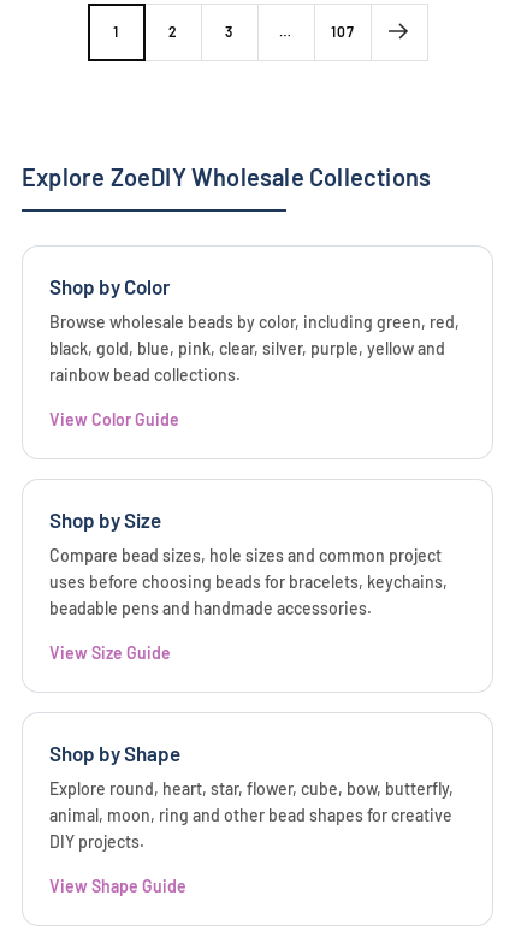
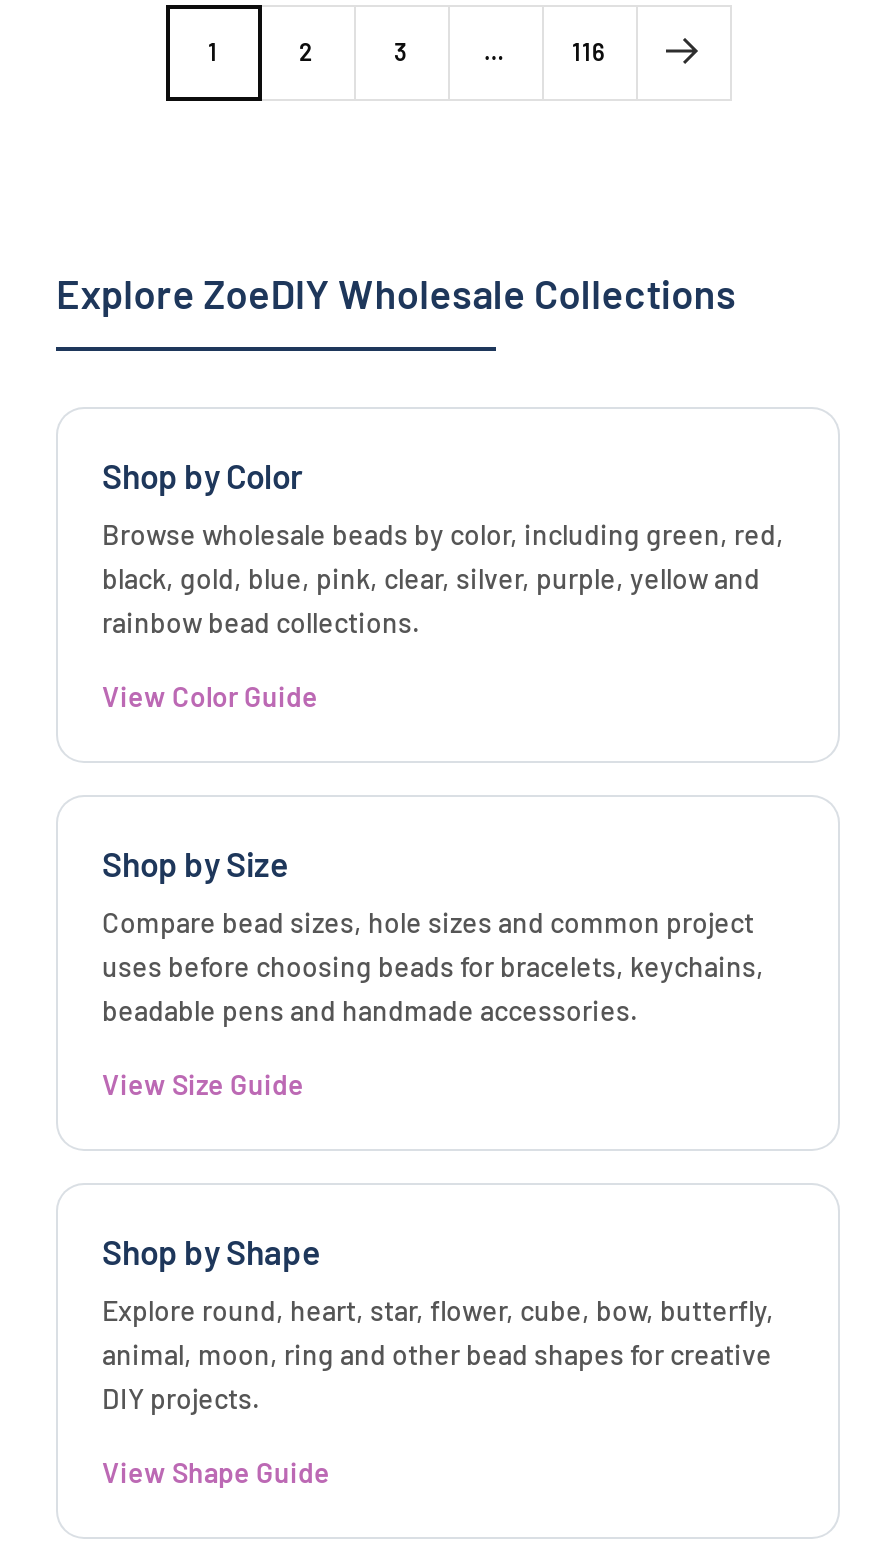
[330,23,354,40] 107 -> [572,37,606,65] 116

